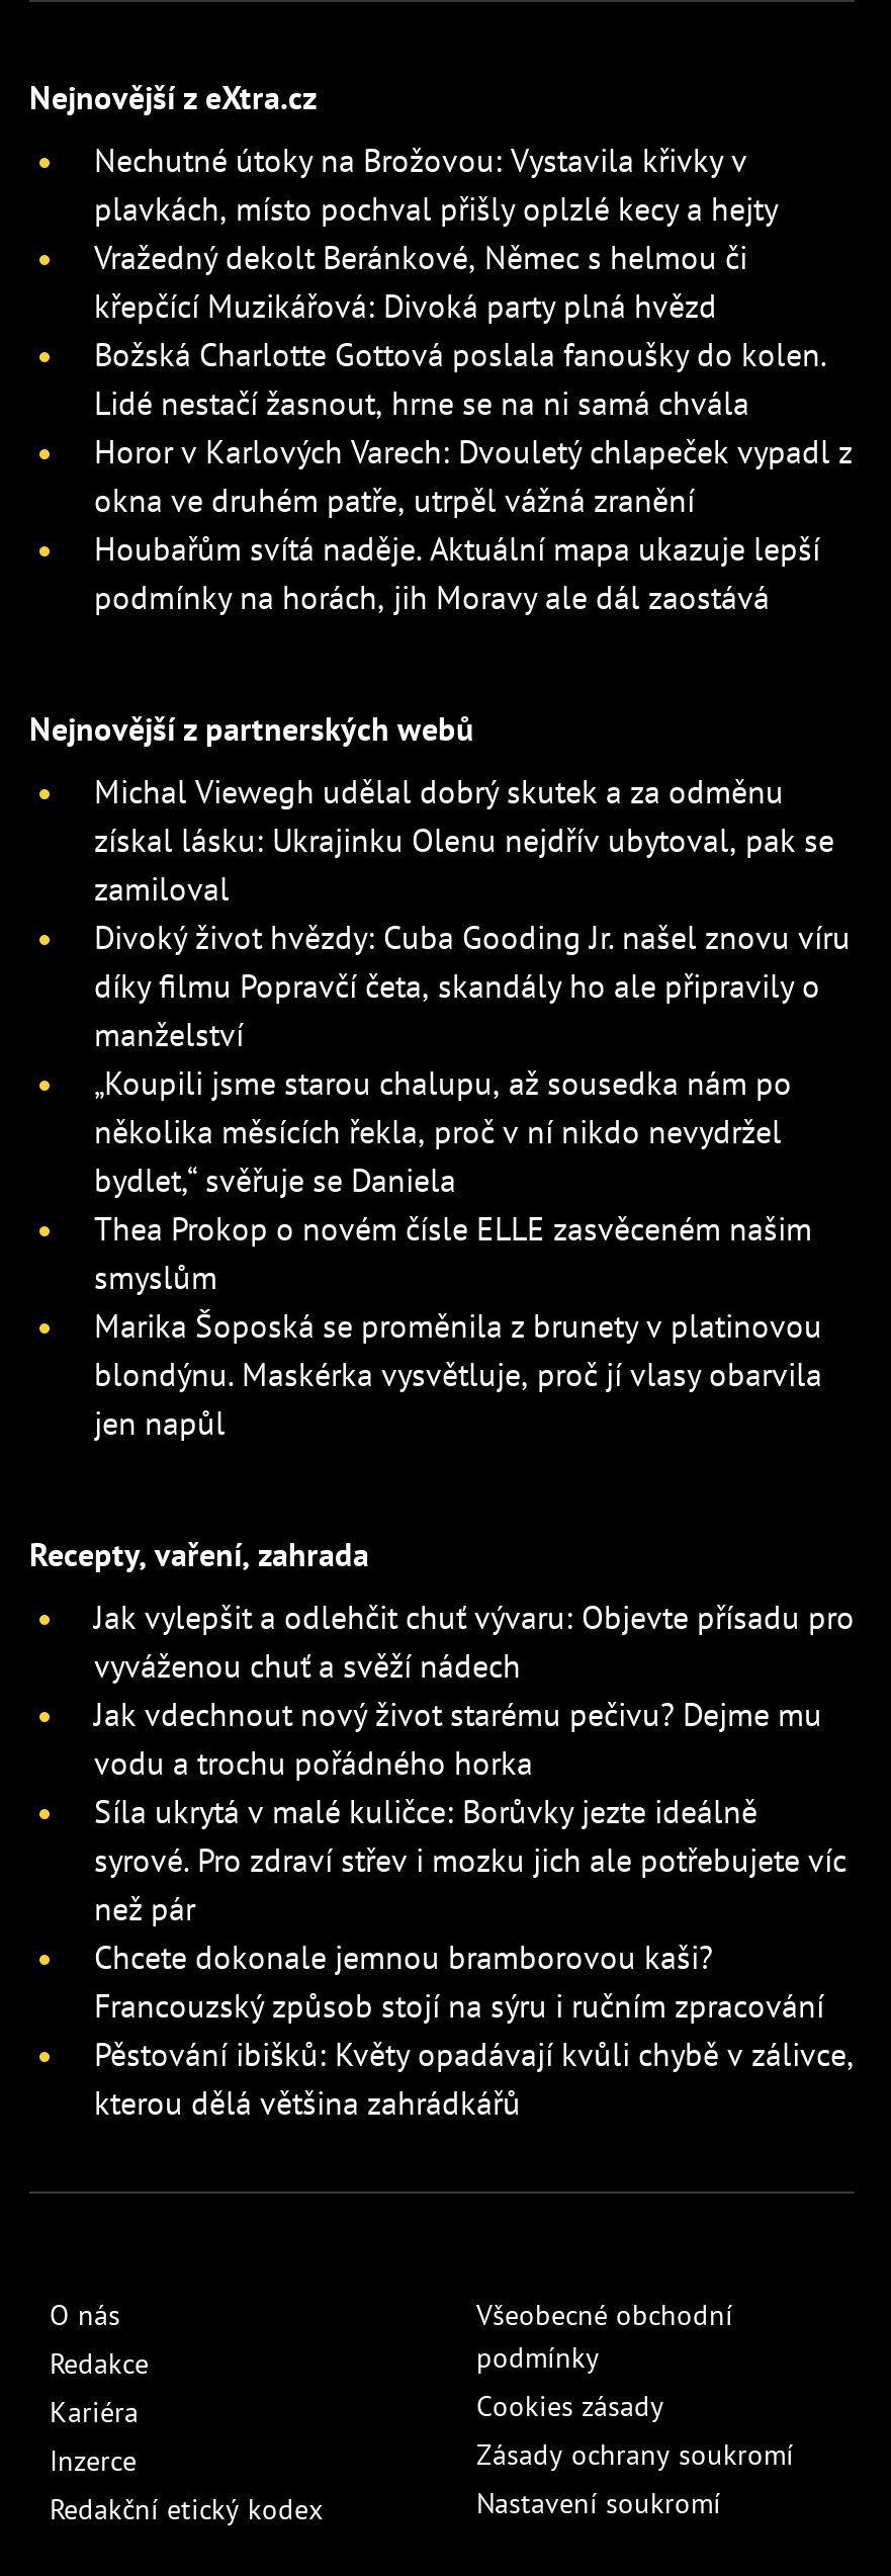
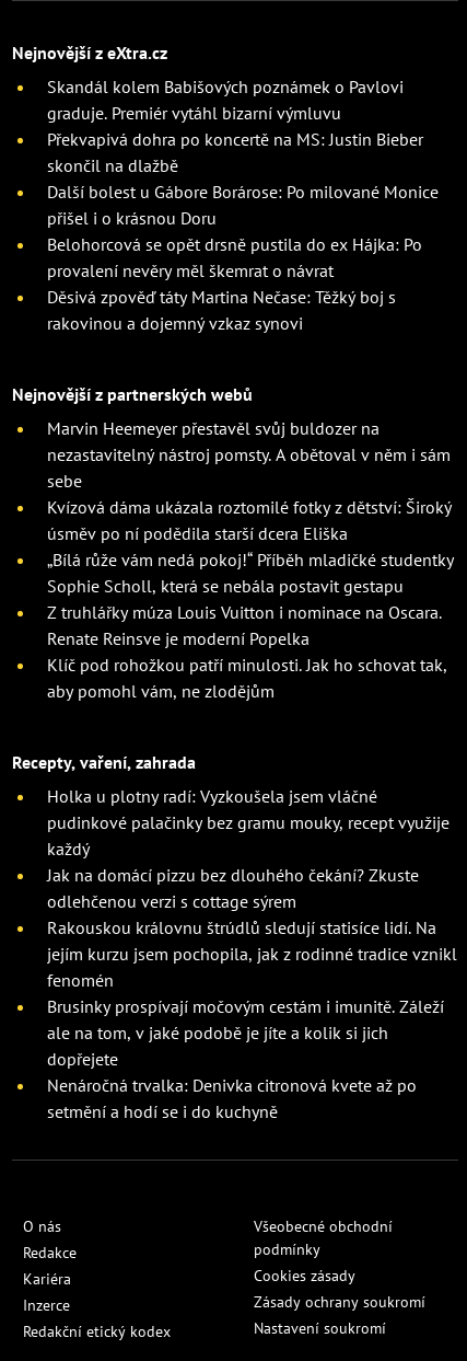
[94,139,853,616] Nechutné útoky na Brožovou: Vystavila křivky v | plavkách, místo pochval přišly oplzlé kecy a hejty | Vražedný dekolt Beránkové, Němec s helmou či | křepčící Muzikářová: Divoká party plná hvězd | Božská Charlotte Gottová poslala fanoušky do kolen. | Lidé nestačí žasnout, hrne se na ni samá chvála | Horor v Karlových Varech: Dvouletý chlapeček vypadl z | okna ve druhém patře, utrpěl vážná zranění | Houbařům svítá naděje. Aktuální mapa ukazuje lepší | podmínky na horách, jih Moravy ale dál zaostává -> [47,75,439,334] Skandál kolem Babišových poznámek o Pavlovi | graduje. Premiér vytáhl bizarní výmluvu | Překvapivá dohra po koncertě na MS: Justin Bieber | skončil na dlažbě | Další bolest u Gábore Borárose: Po milované Monice | přišel i o krásnou Doru | Belohorcová se opět drsně pustila do ex Hájka: Po | provalení nevěry měl škemrat o návrat | Děsivá zpověď táty Martina Nečase: Těžký boj s | rakovinou a dojemný vzkaz synovi
[94,770,851,1442] Michal Viewegh udělal dobrý skutek a za odměnu | získal lásku: Ukrajinku Olenu nejdřív ubytoval, pak se | zamiloval | Divoký život hvězdy: Cuba Gooding Jr. našel znovu víru | díky filmu Popravčí četa, skandály ho ale připravily o | manželství | „Koupili jsme starou chalupu, až sousedka nám po | několika měsících řekla, proč v ní nikdo nevydržel | bydlet,“ svěřuje se Daniela | Thea Prokop o novém čísle ELLE zasvěceném našim | smyslům | Marika Šoposká se proměnila z brunety v platinovou | blondýnu. Maskérka vysvětluje, proč jí vlasy obarvila | jen napůl -> [47,417,454,701] Marvin Heemeyer přestavěl svůj buldozer na | nezastavitelný nástroj pomsty. A obětoval v něm i sám | sebe | Kvízová dáma ukázala roztomilé fotky z dětství: Široký | úsměv po ní podědila starší dcera Eliška | „Bílá růže vám nedá pokoj!“ Příběh mladičké studentky | Sophie Scholl, která se nebála postavit gestapu | Z truhlářky múza Louis Vuitton i nominace na Oscara. | Renate Reinsve je moderní Popelka | Klíč pod rohožkou patří minulosti. Jak ho schovat tak, | aby pomohl vám, ne zlodějům
moved [29,1533,369,1574] -> [12,751,196,773]: Recepty, vaření, zahrada
[94,1596,855,2122] Jak vylepšit a odlehčit chuť vývaru: Objevte přísadu pro | vyváženou chuť a svěží nádech | Jak vdechnout nový život starému pečivu? Dejme mu | vodu a trochu pořádného horka | Síla ukrytá v malé kuličce: Borůvky jezte ideálně | syrové. Pro zdraví střev i mozku jich ale potřebujete víc | než pár | Chcete dokonale jemnou bramborovou kaši? | Francouzský způsob stojí na sýru i ručním zpracování | Pěstování ibišků: Květy opadávají kvůli chybě v zálivce, | kterou dělá většina zahrádkářů -> [47,785,457,1122] Holka u plotny radí: Vyzkoušela jsem vláčné | pudinkové palačinky bez gramu mouky, recept využije | každý | Jak na domácí pizzu bez dlouhého čekání? Zkuste | odlehčenou verzi s cottage sýrem | Rakouskou královnu štrúdlů sledují statisíce lidí. Na | jejím kurzu jsem pochopila, jak z rodinné tradice vznikl | fenomén | Brusinky prospívají močovým cestám i imunitě. Záleží | ale na tom, v jaké podobě je jíte a kolik si jich | dopřejete | Nenáročná trvalka: Denivka citronová kvete až po | setmění a hodí se i do kuchyně

